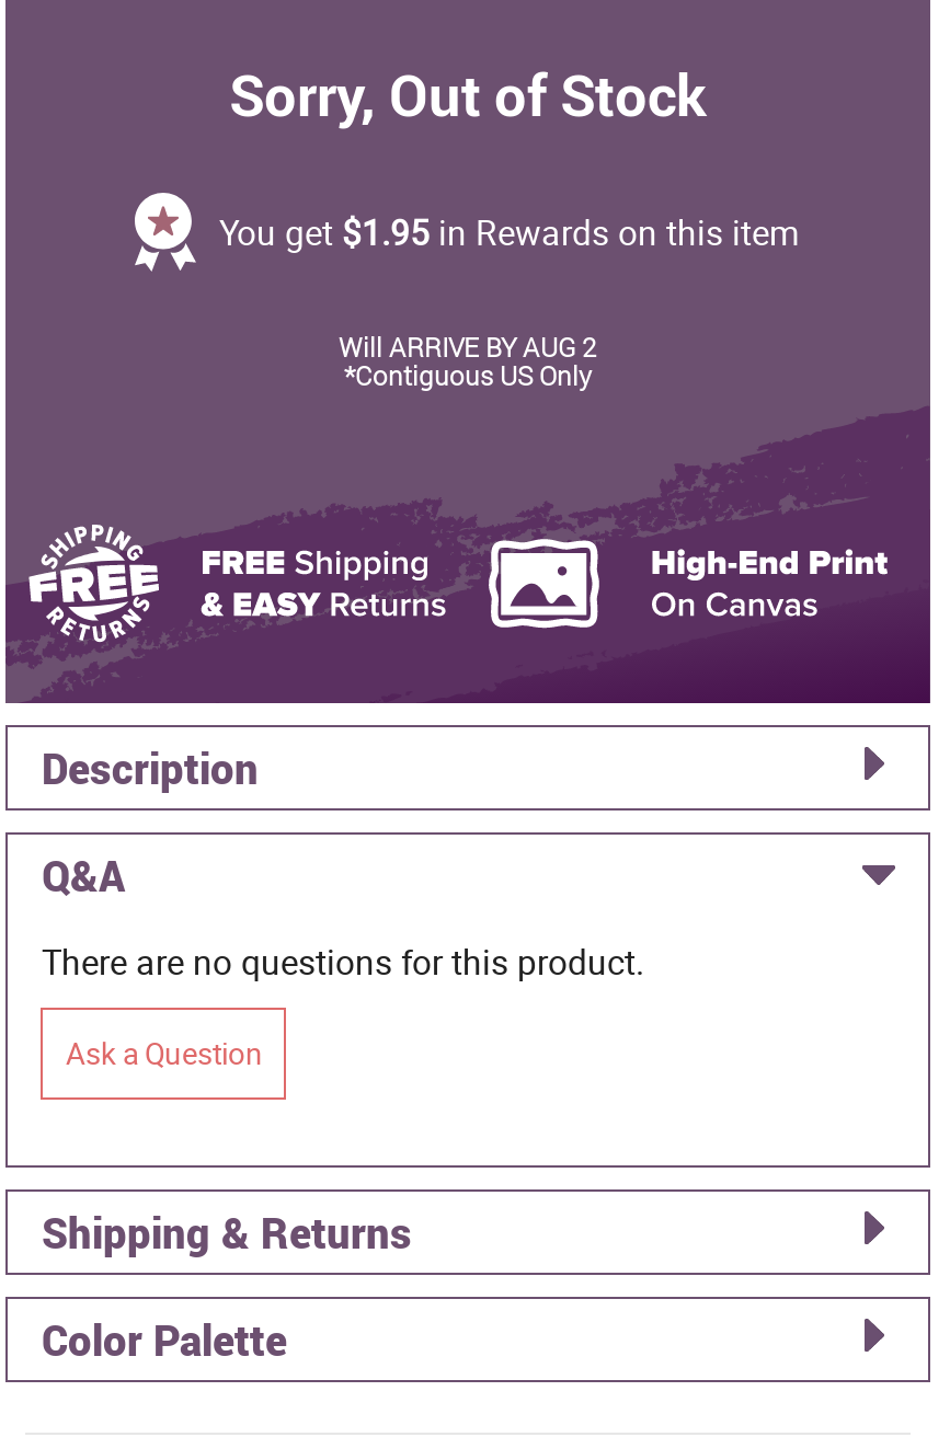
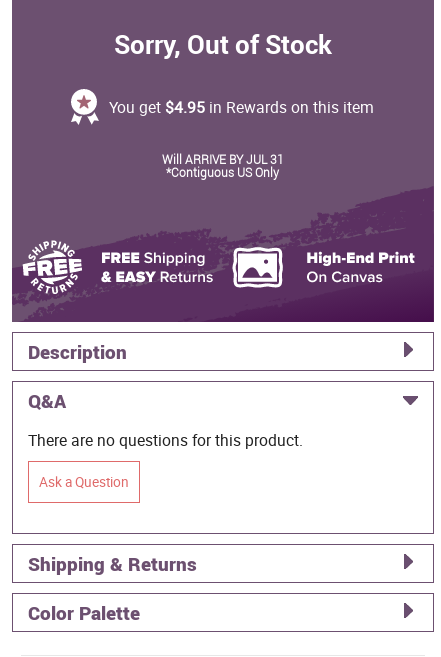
[219,209,800,257] You get $1.95 in Rewards on this item -> [109,96,374,118] You get $4.95 in Rewards on this item
[339,329,597,365] Will ARRIVE BY AUG 2 -> [162,151,284,167] Will ARRIVE BY JUL 31

